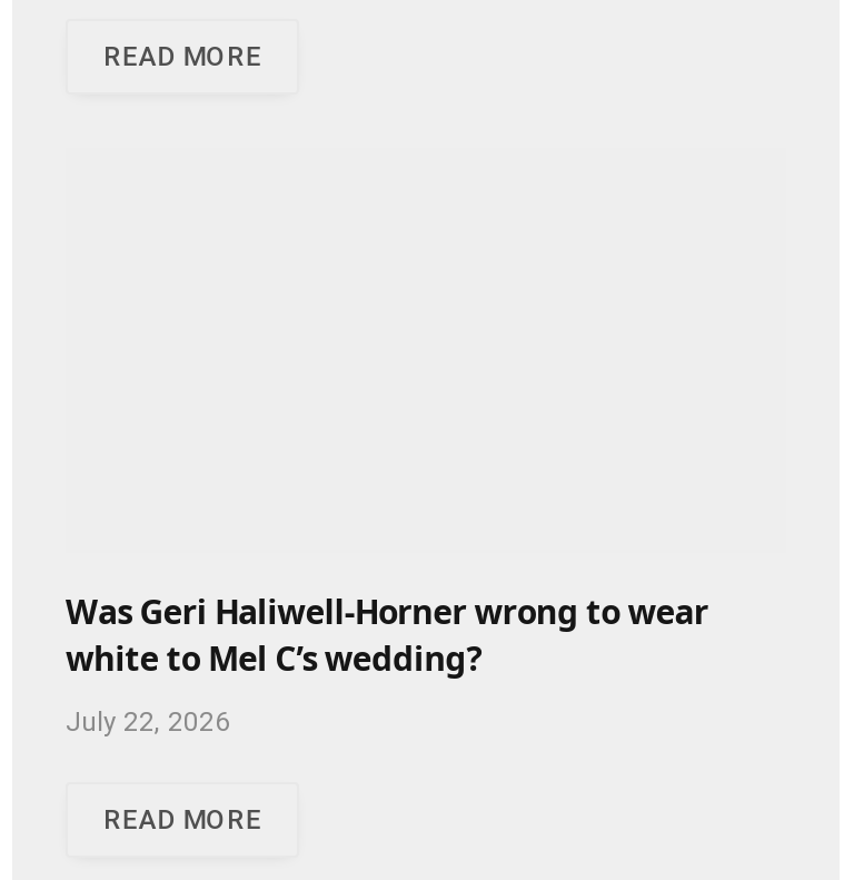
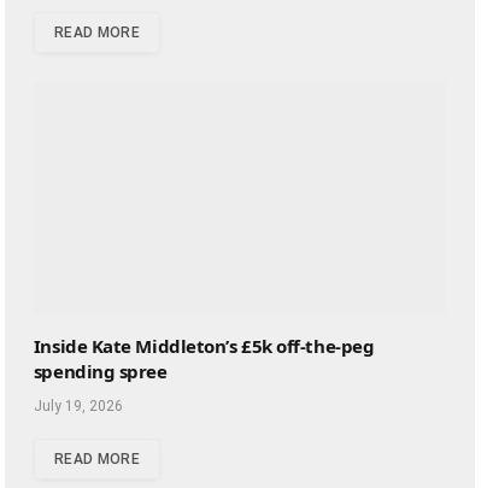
[66,589,708,680] Was Geri Haliwell-Horner wrong to wear | white to Mel C’s wedding? -> [34,333,374,383] Inside Kate Middleton’s £5k off-the-peg | spending spree
[66,707,230,738] July 22, 2026 -> [34,397,123,414] July 19, 2026

